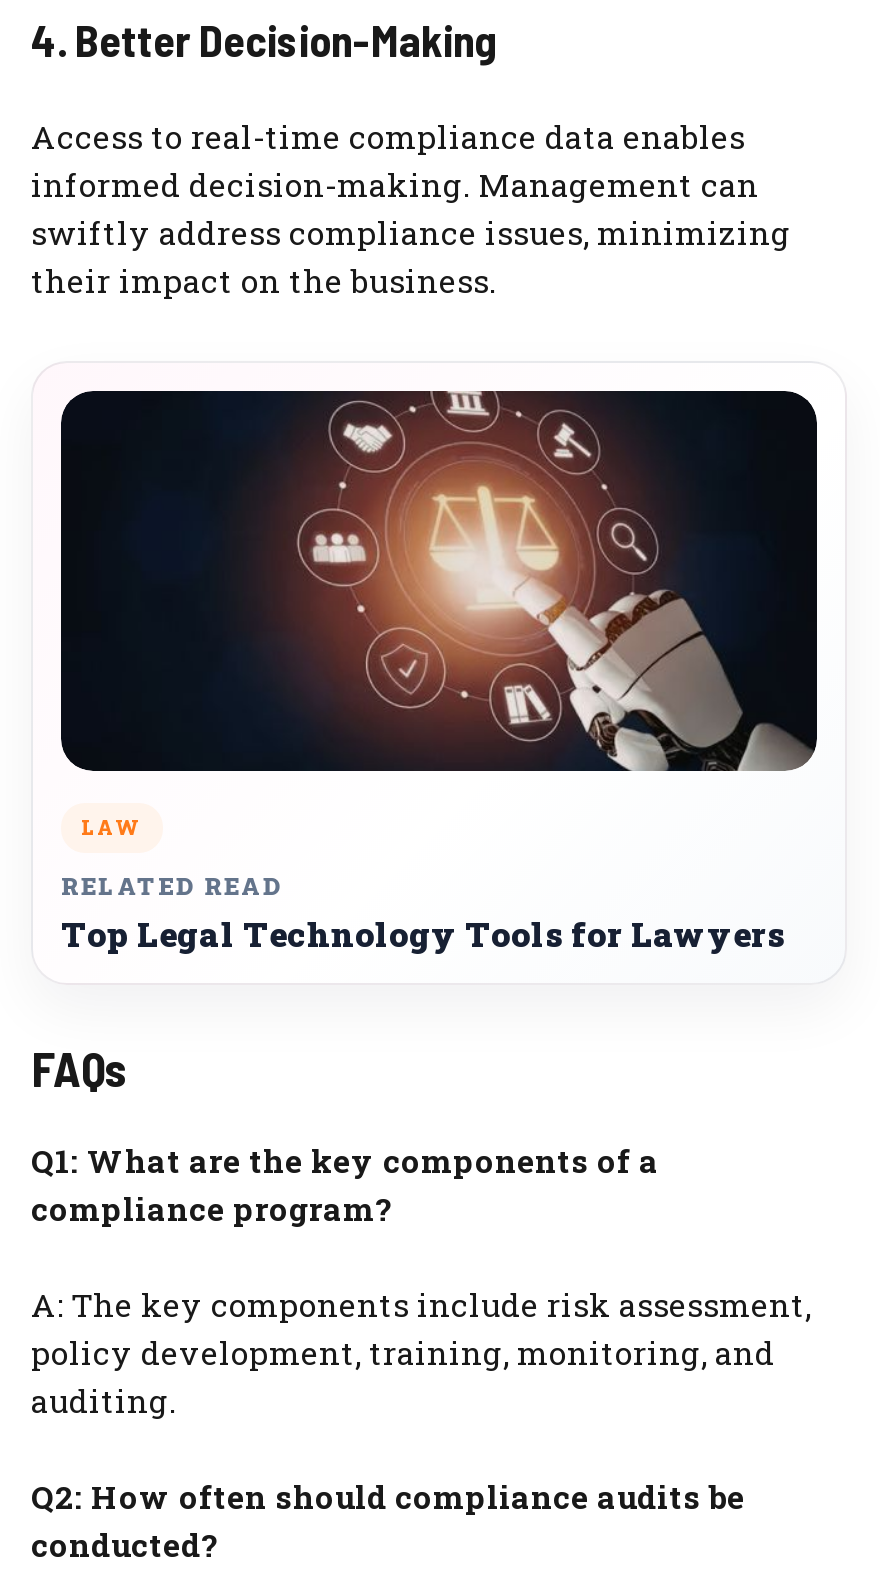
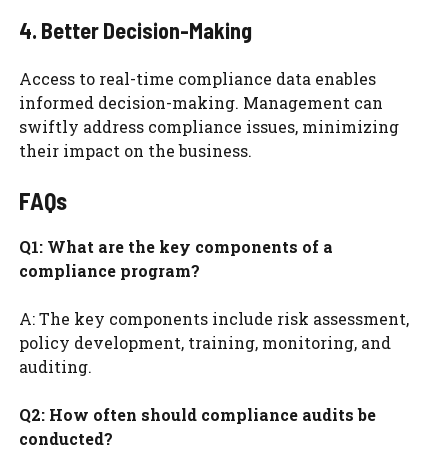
[59,389,819,958] [image] | LAW | RELATED READ | Top Legal Technology Tools for Lawyers -> none

